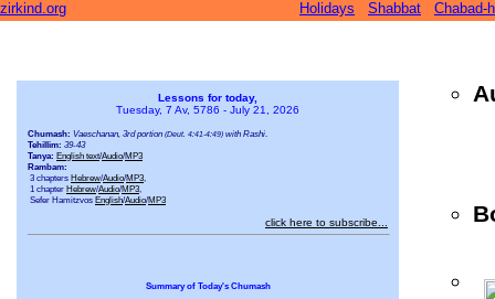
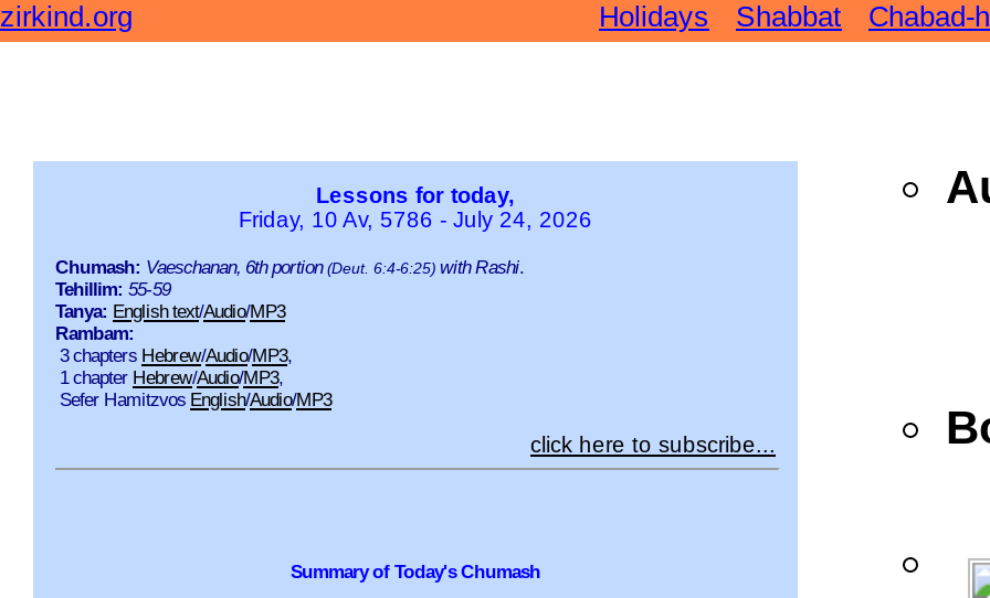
[116,104,299,116] Tuesday, 7 Av, 5786 - July 21, 2026 -> [239,207,592,232] Friday, 10 Av, 5786 - July 24, 2026
[28,128,265,139] Chumash: Vaeschanan, 3rd portion (Deut. 4:41-4:49) with Rashi -> [55,256,519,278] Chumash: Vaeschanan, 6th portion (Deut. 6:4-6:25) with Rashi
[28,139,85,150] Tehillim: 39-43 -> [55,278,170,300] Tehillim: 55-59

